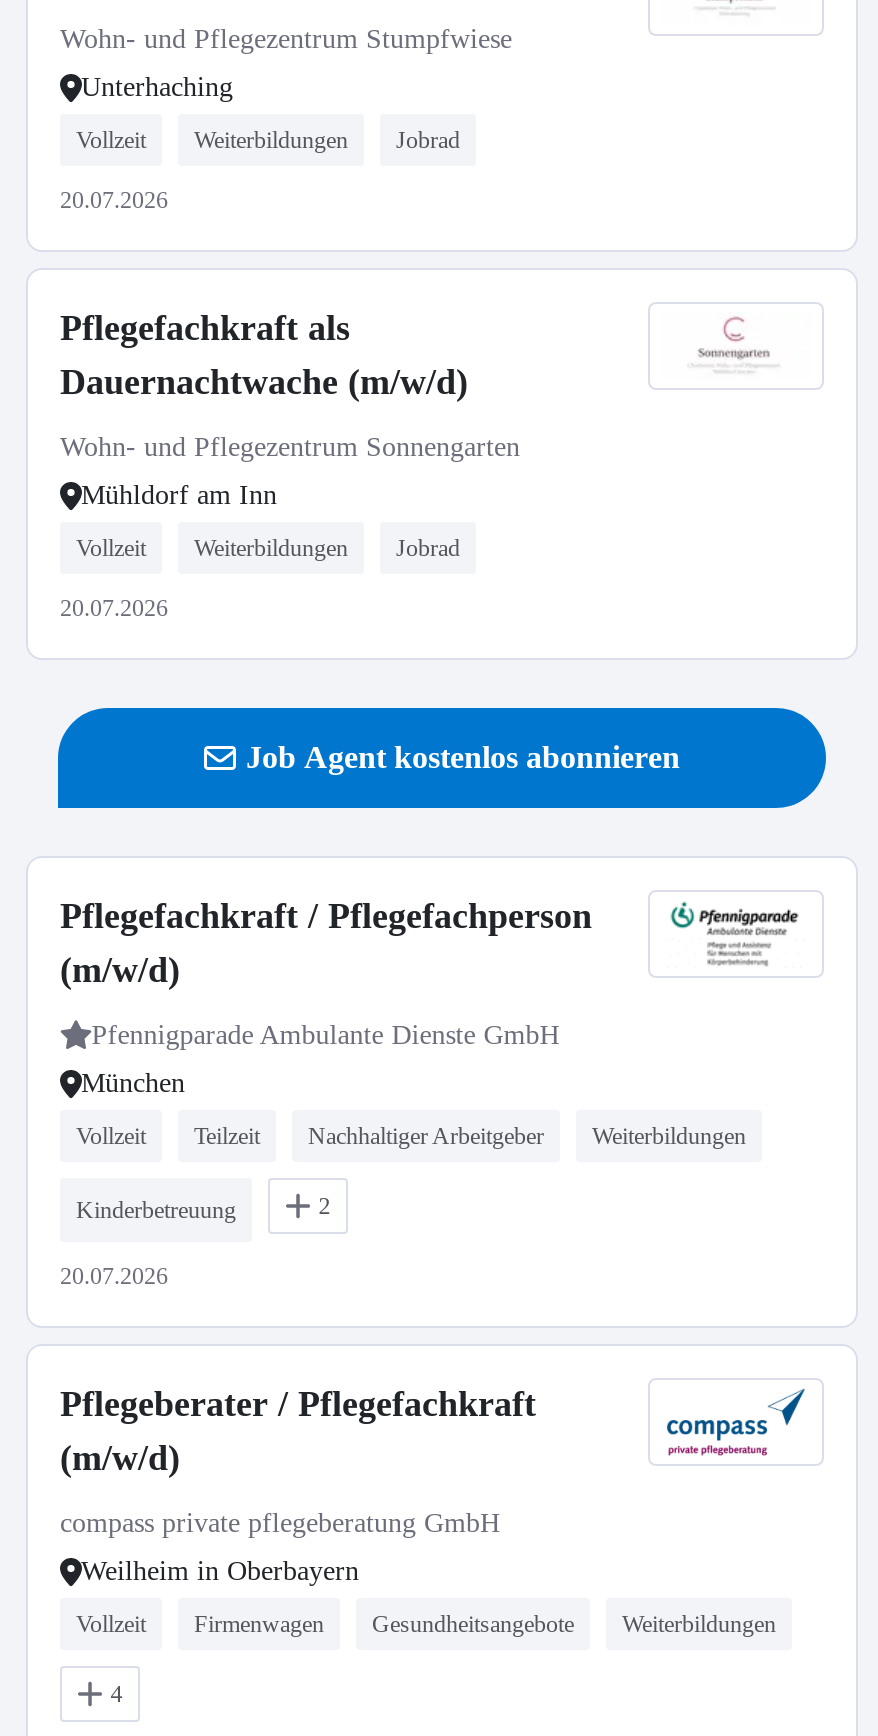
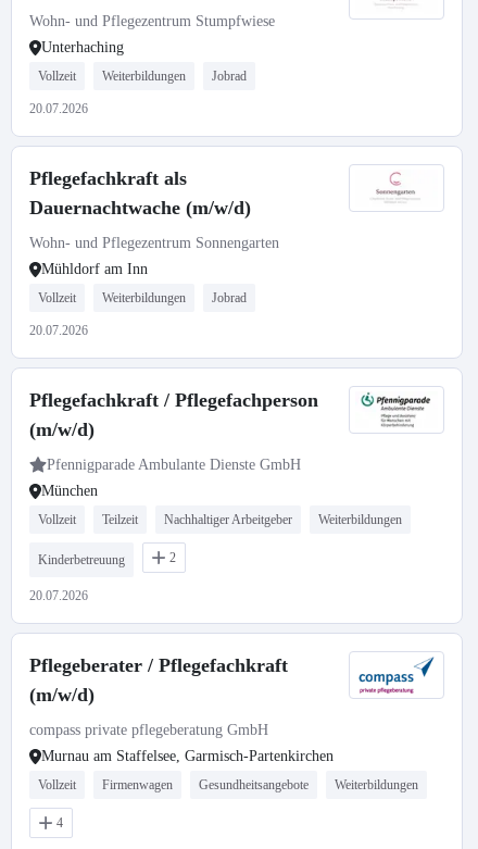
[246,740,680,774] Job Agent kostenlos abonnieren -> none
[81,1556,359,1586] Weilheim in Oberbayern -> [41,748,333,764] Murnau am Staffelsee, Garmisch-Partenkirchen

